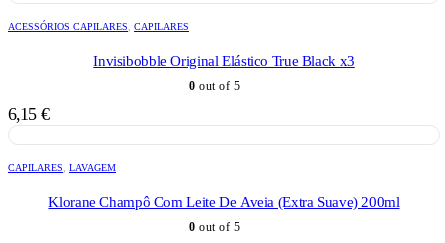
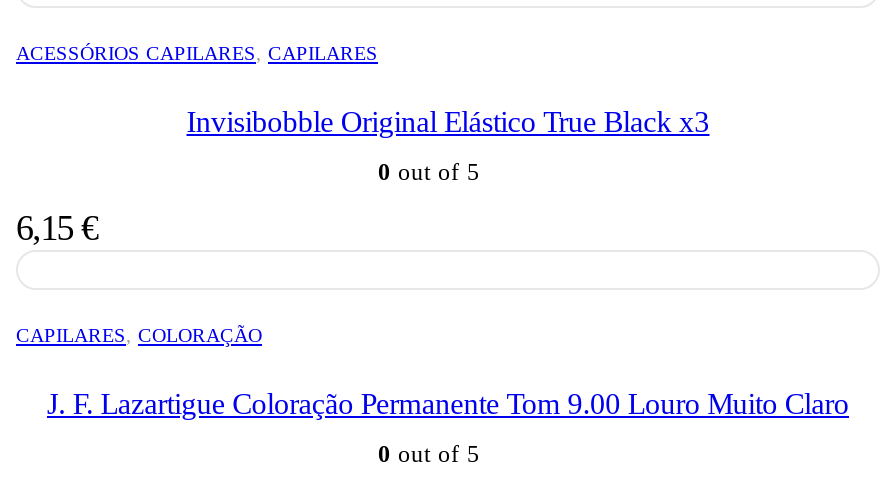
[8,162,116,173] CAPILARES, LAVAGEM -> [16,325,262,347] CAPILARES, COLORAÇÃO
[48,194,400,210] Klorane Champô Com Leite De Aveia (Extra Suave) 200ml -> [47,389,849,421] J. F. Lazartigue Coloração Permanente Tom 9.00 Louro Muito Claro

